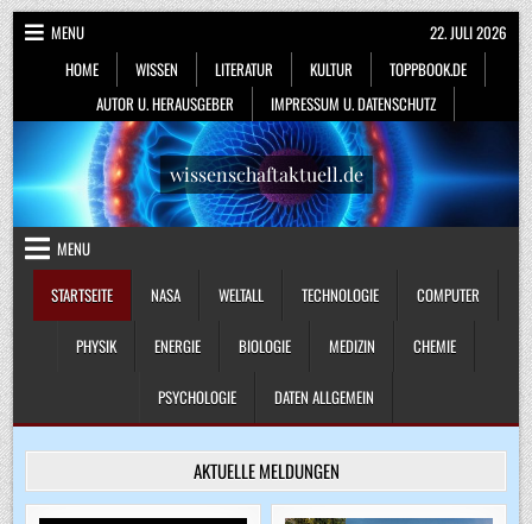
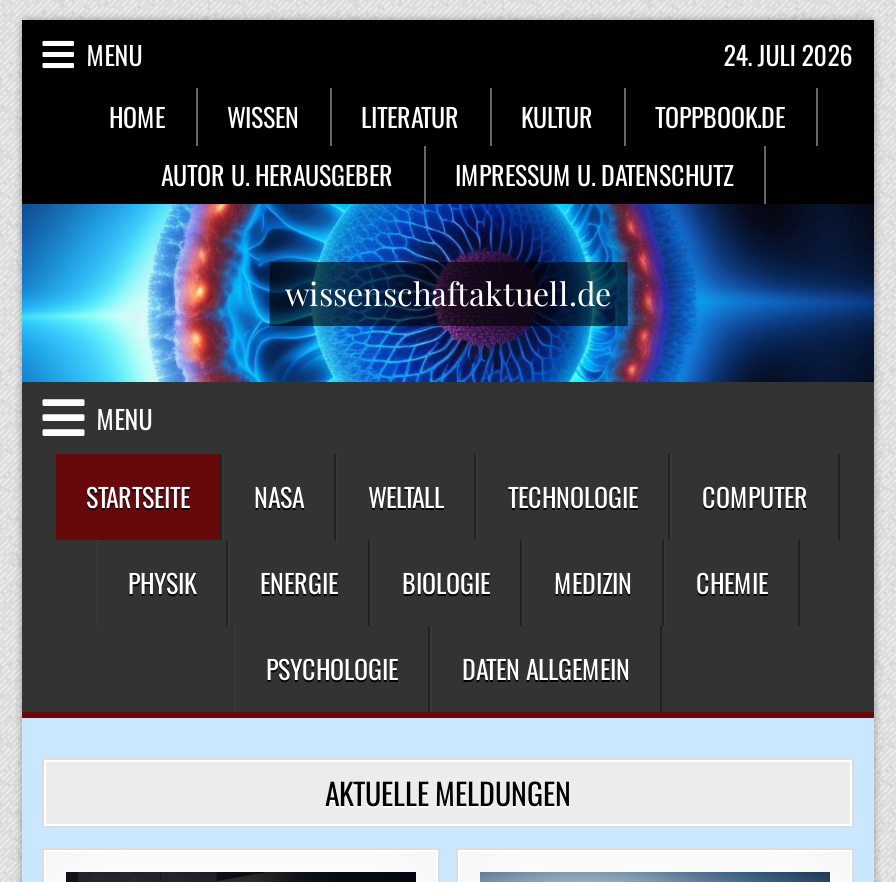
[430,20,507,44] 22. JULI 2026 -> [724,34,854,74] 24. JULI 2026

